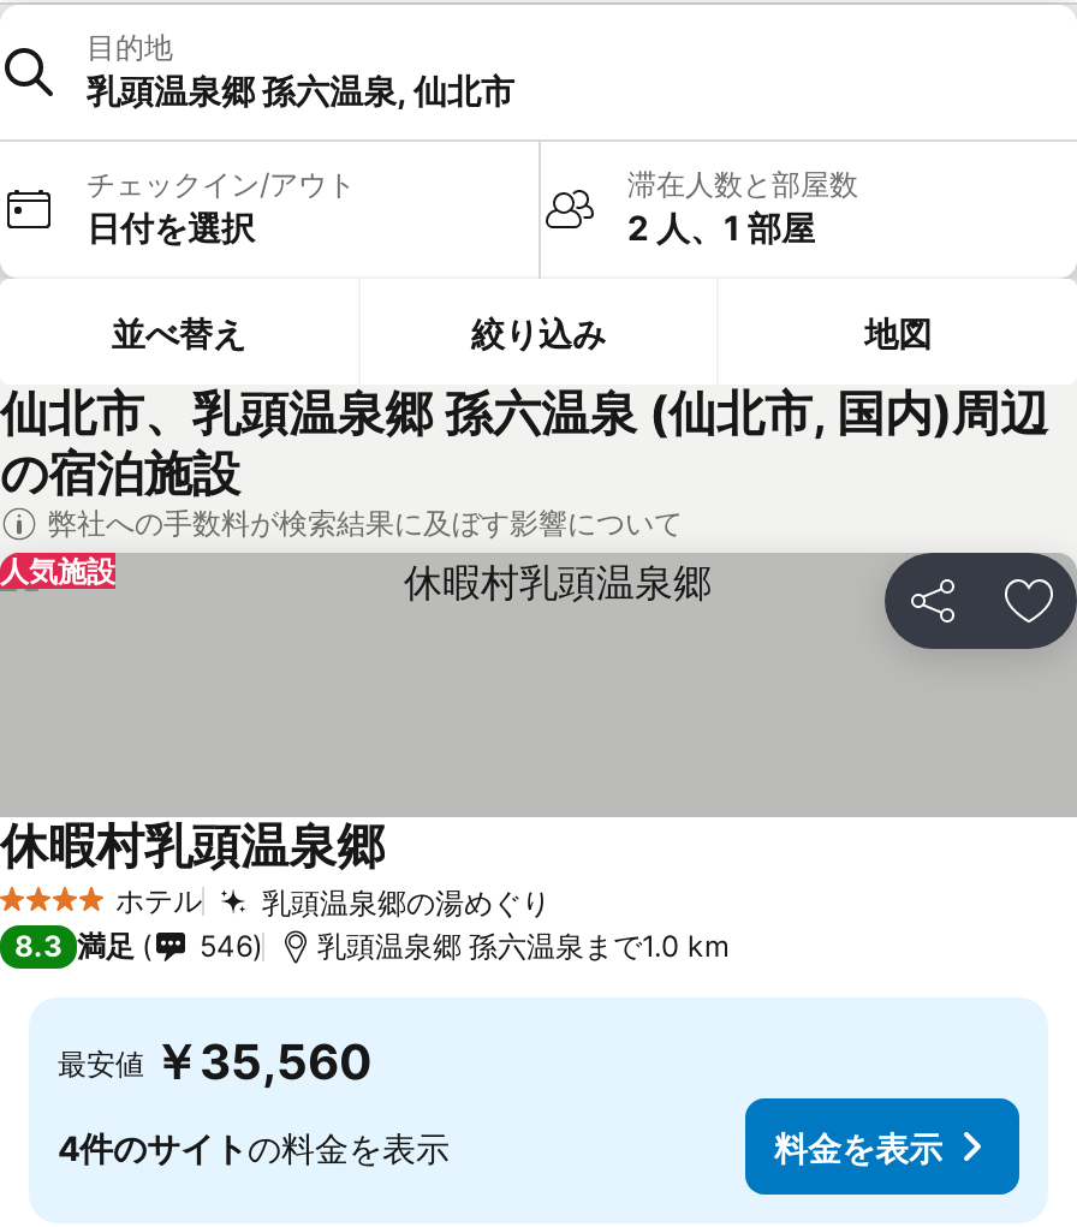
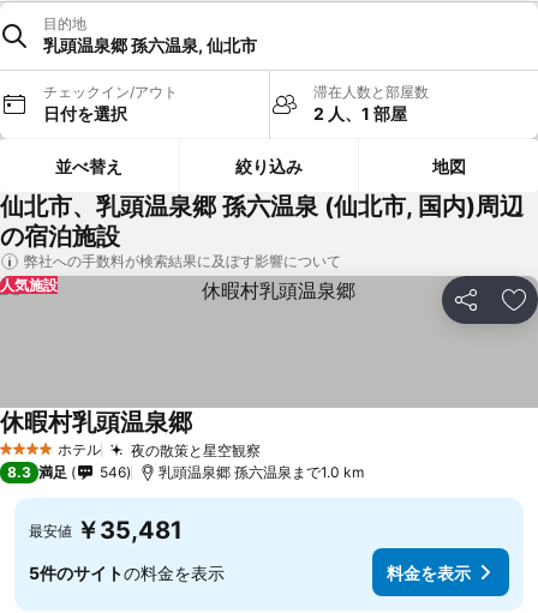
[262,883,551,919] 乳頭温泉郷の湯めぐり -> [131,441,261,459] 夜の散策と星空観察
[58,1034,373,1091] 最安値 ￥35,560 -> [29,516,183,545] 最安値 ￥35,481
[58,1126,450,1167] 4件のサイトの料金を表示 -> [29,562,225,582] 5件のサイトの料金を表示

